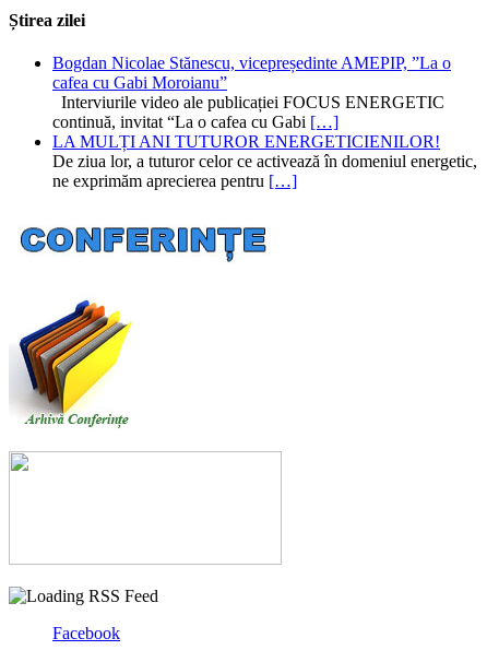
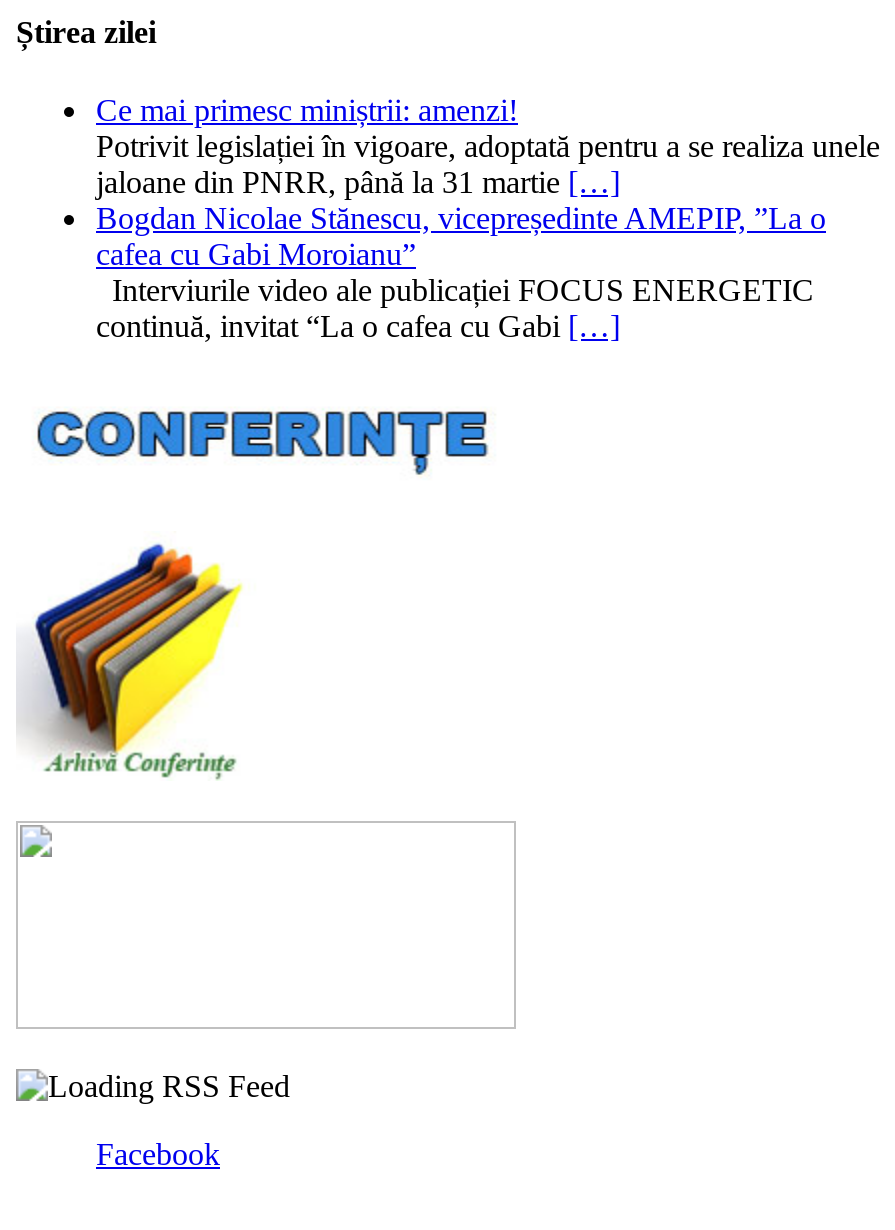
none -> [96,94,880,200] Ce mai primesc miniștrii: amenzi! | Potrivit legislației în vigoare, adoptată pentru a se realiza unele | jaloane din PNRR, până la 31 martie […]
moved [52,54,451,131] -> [96,202,826,344]: Bogdan Nicolae Stănescu, vicepreședinte AMEPIP, ”La o | cafea cu Gabi Moroianu” | Interviurile video ale publicației FOCUS ENERGETIC | continuă, invitat “La o cafea cu Gabi […]
[52,133,477,190] LA MULȚI ANI TUTUROR ENERGETICIENILOR! | De ziua lor, a tuturor celor ce activează în domeniul energetic, | ne exprimăm aprecierea pentru […] -> none

